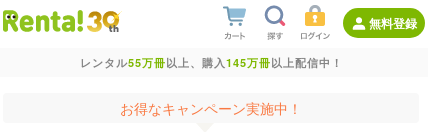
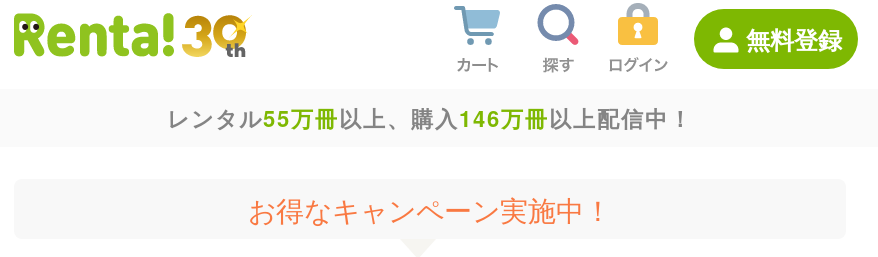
[79,55,342,70] レンタル55万冊以上、購入145万冊以上配信中！ -> [167,103,693,133] レンタル55万冊以上、購入146万冊以上配信中！

